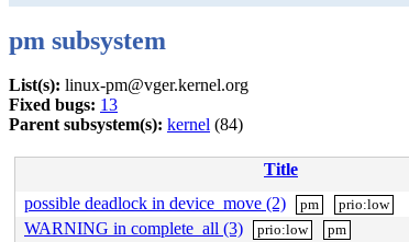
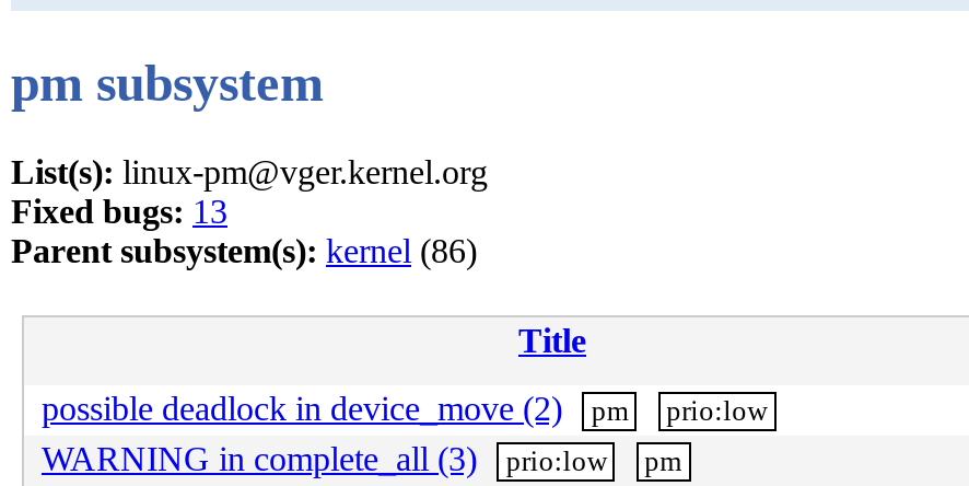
[9,115,243,134] Parent subsystem(s): kernel (84) -> [11,232,477,269] Parent subsystem(s): kernel (86)

